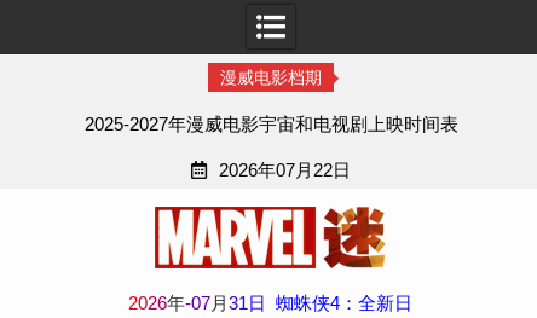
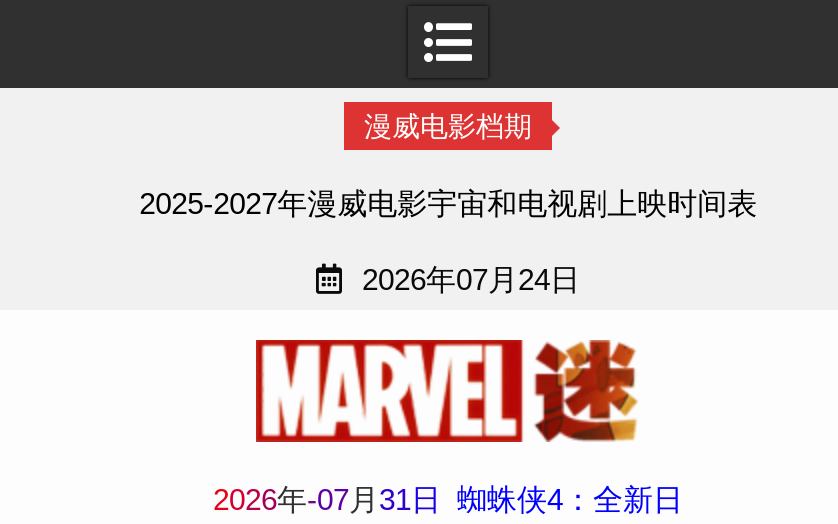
[219,160,351,180] 2026年07月22日 -> [362,262,580,296] 2026年07月24日

